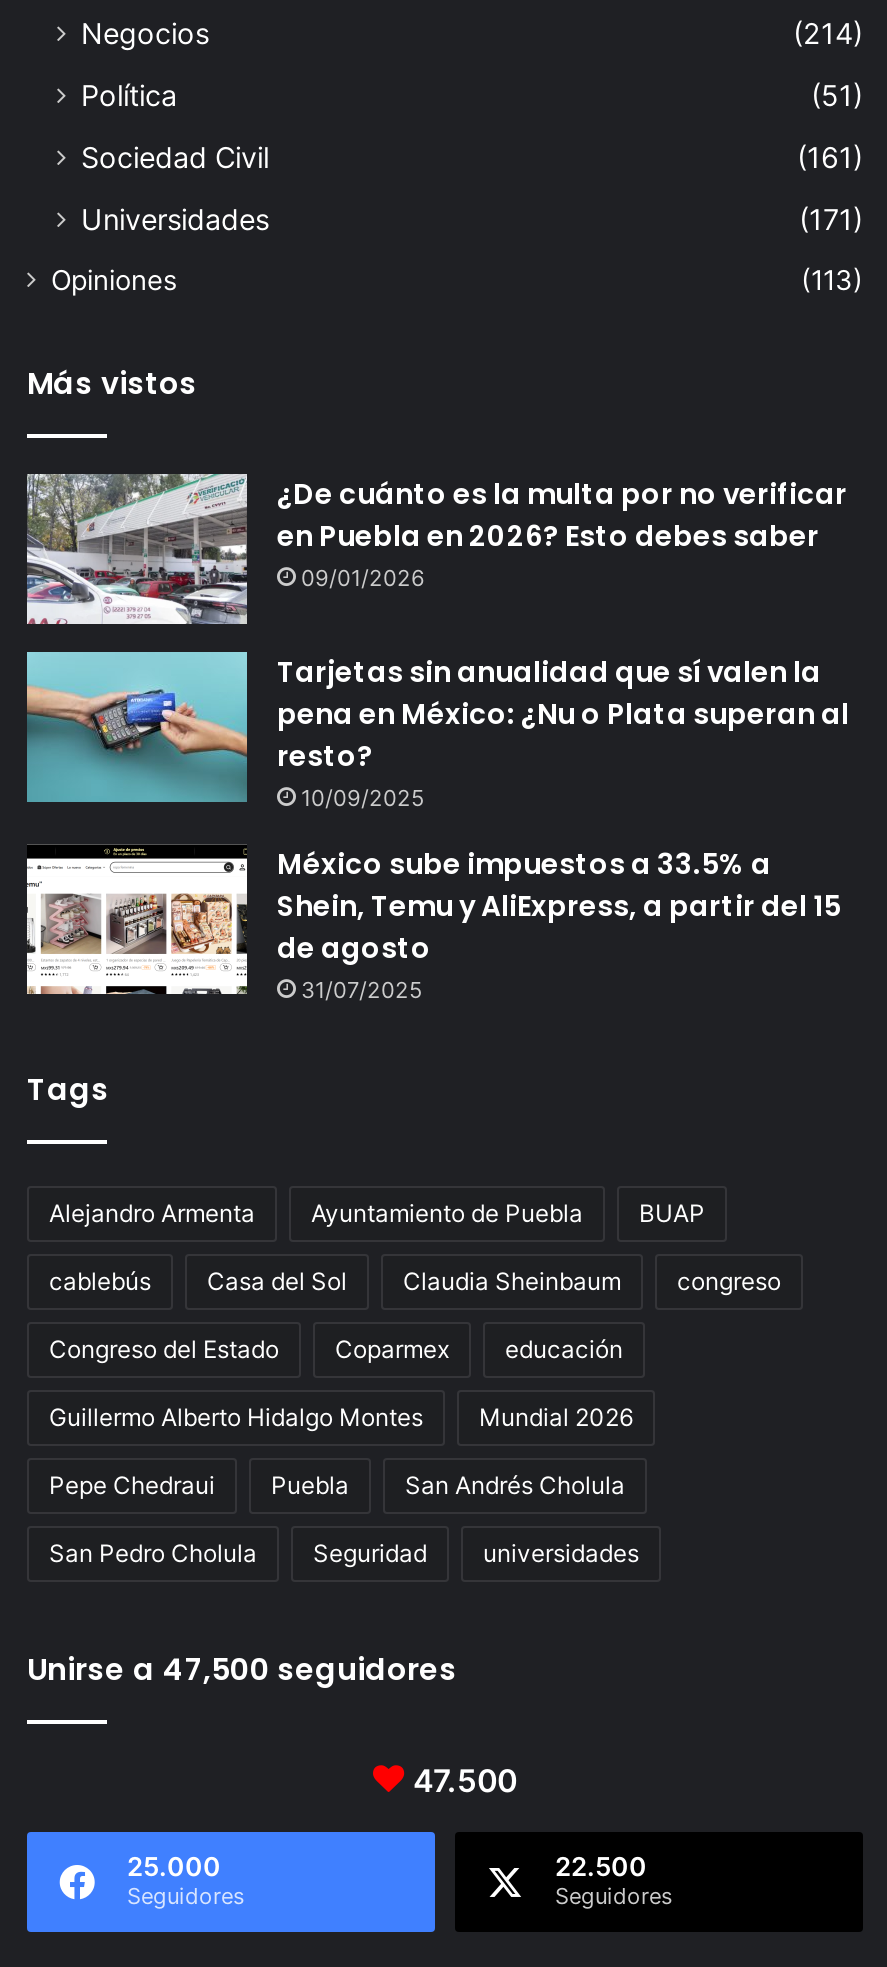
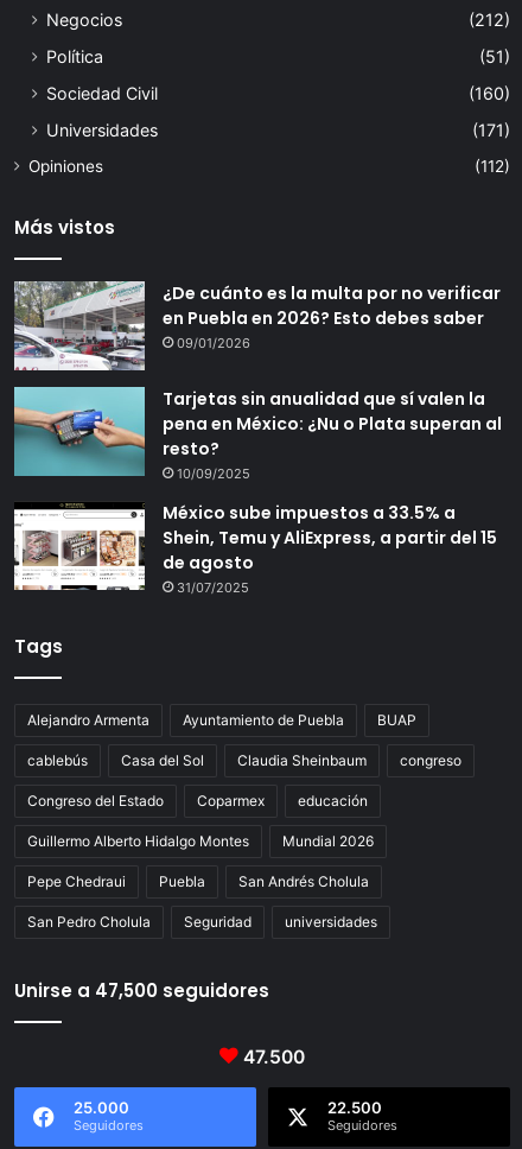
[793,16,863,50] (214) -> [469,10,510,30] (212)
[797,140,863,174] (161) -> [469,83,510,104] (160)
[801,264,863,296] (113) -> [475,157,510,176] (112)

